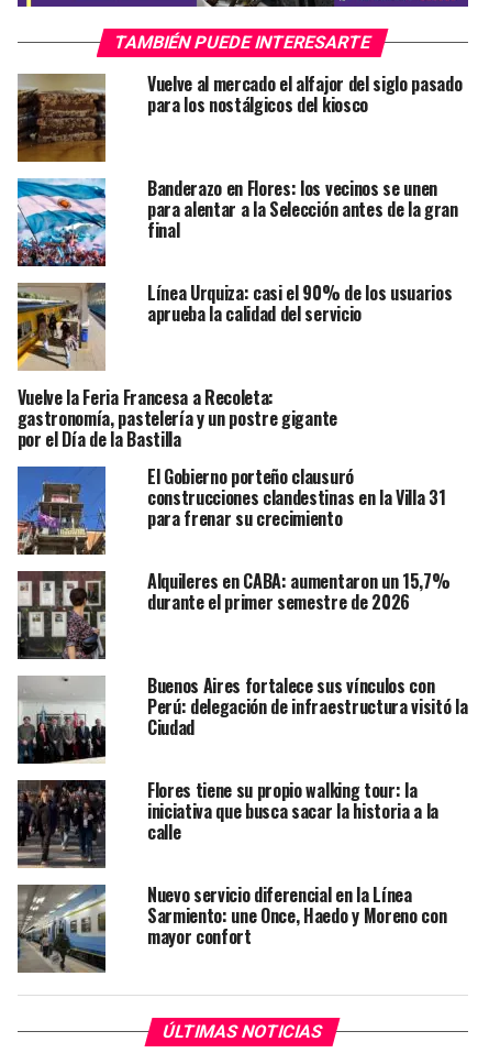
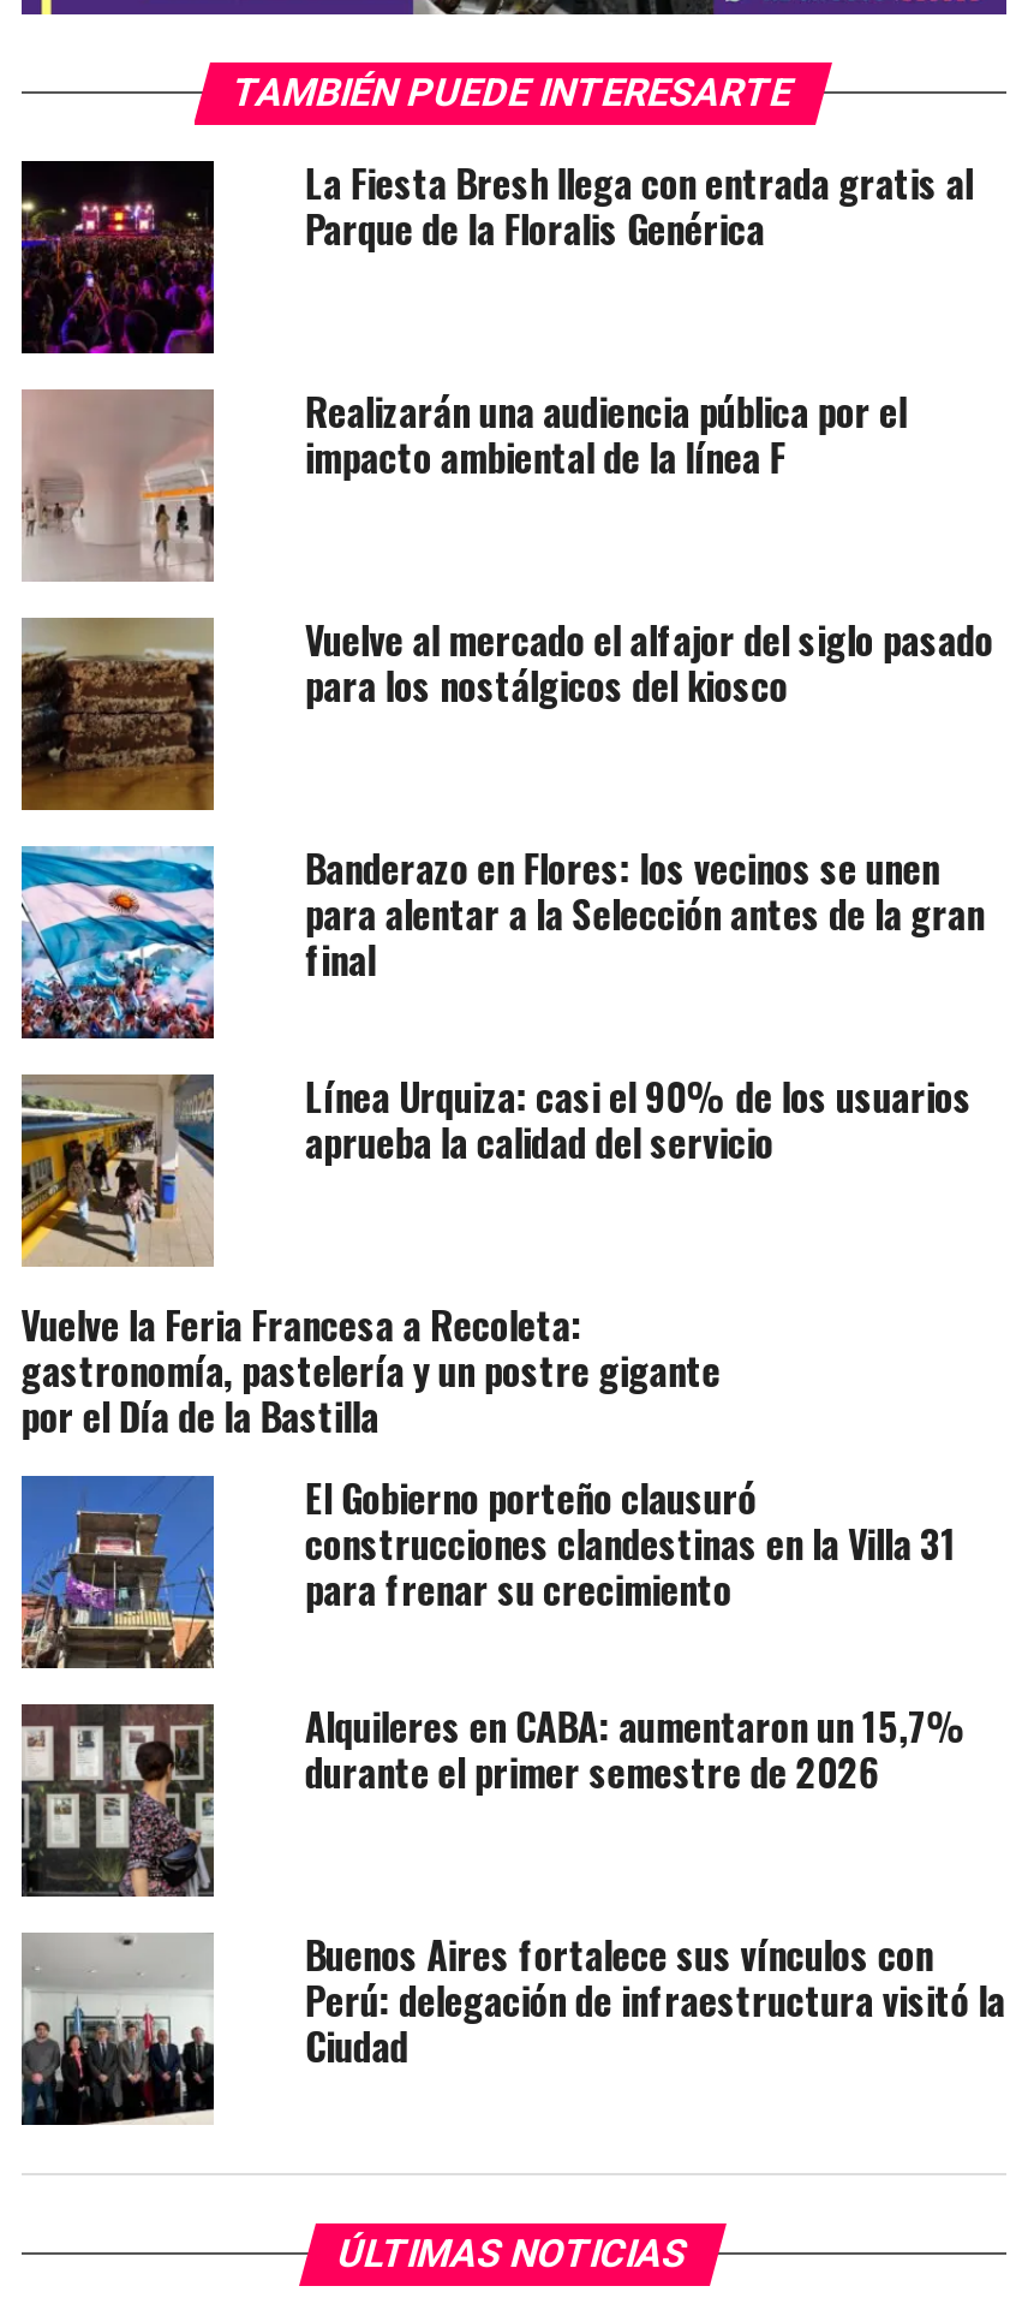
none -> [19,153,973,485] [image] | La Fiesta Bresh llega con entrada gratis al | Parque de la Floralis Genérica | Realizarán una audiencia pública por el | impacto ambiental de la línea F
none -> [22,389,216,582] [image]
moved [15,70,468,740] -> [17,610,1005,2074]: [image] | Vuelve al mercado el alfajor del siglo pasado | para los nostálgicos del kiosco | ... | Perú: delegación de infraestructura visitó la | Ciudad
[16,776,447,949] [image] | Flores tiene su propio walking tour: la | iniciativa que busca sacar la historia a la | calle | Nuevo servicio diferencial en la Línea | Sarmiento: une Once, Haedo y Moreno con | mayor confort -> none
[18,885,107,974] [image] -> none

